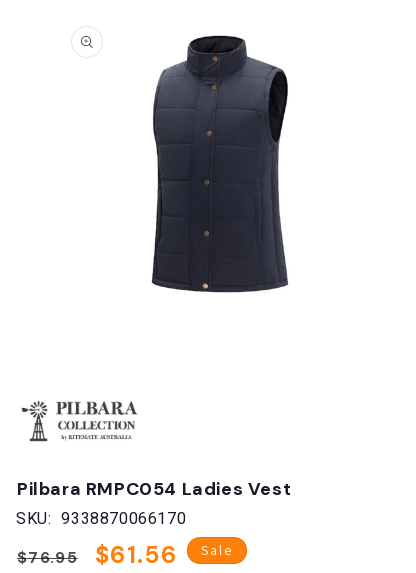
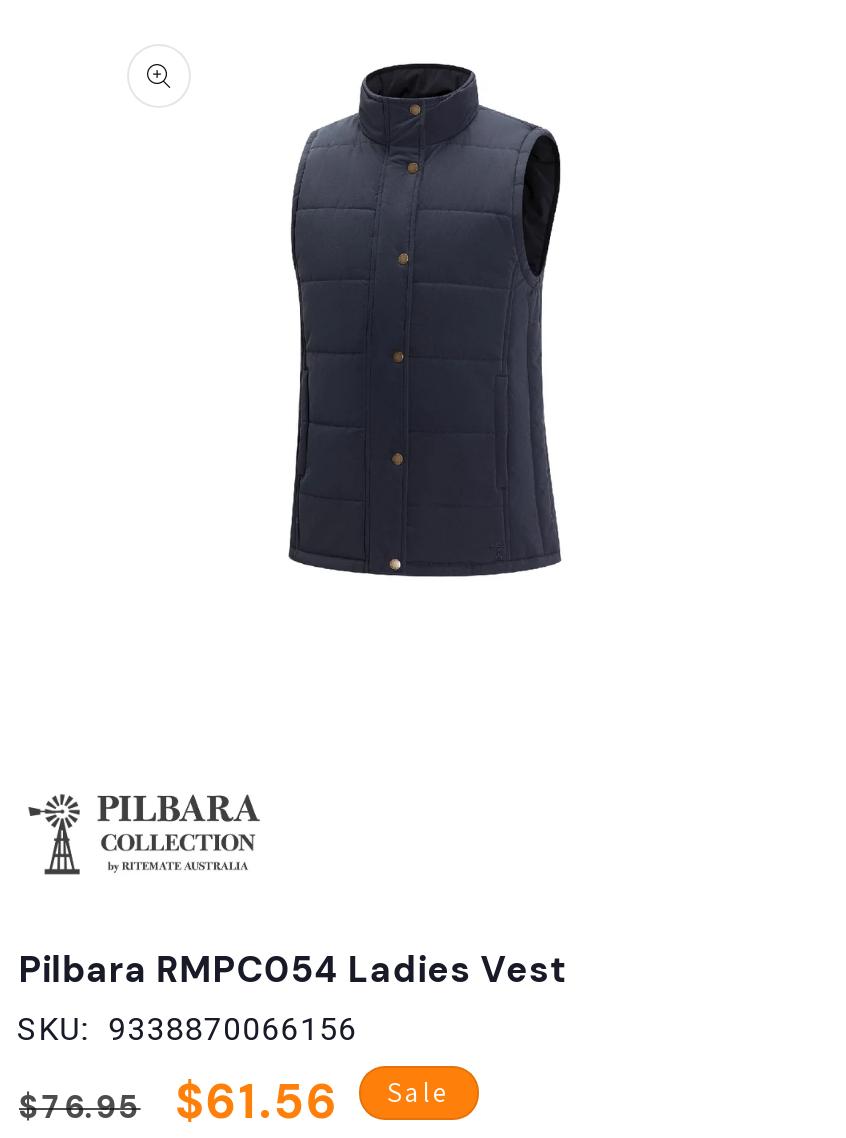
[16,509,186,528] SKU: 9338870066170 -> [17,1010,357,1048] SKU: 9338870066156

